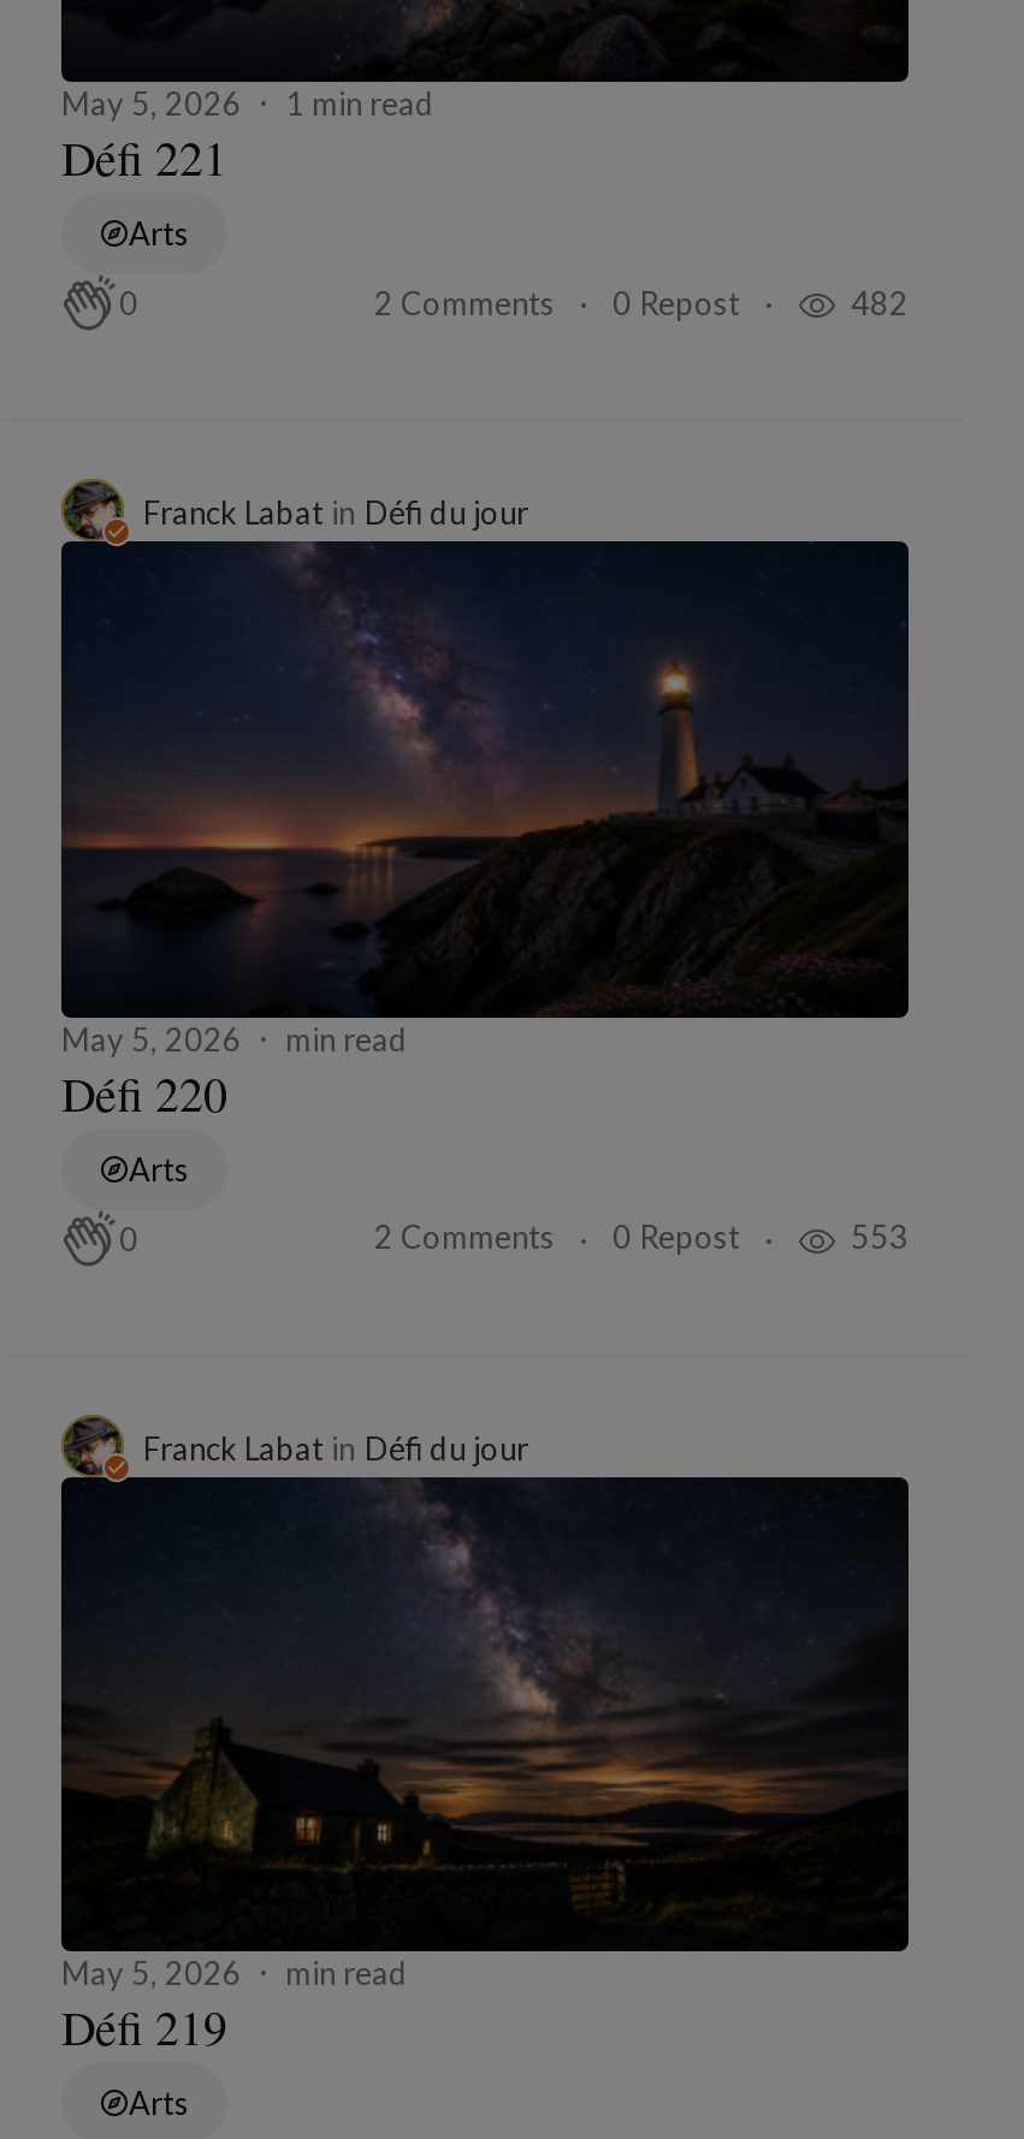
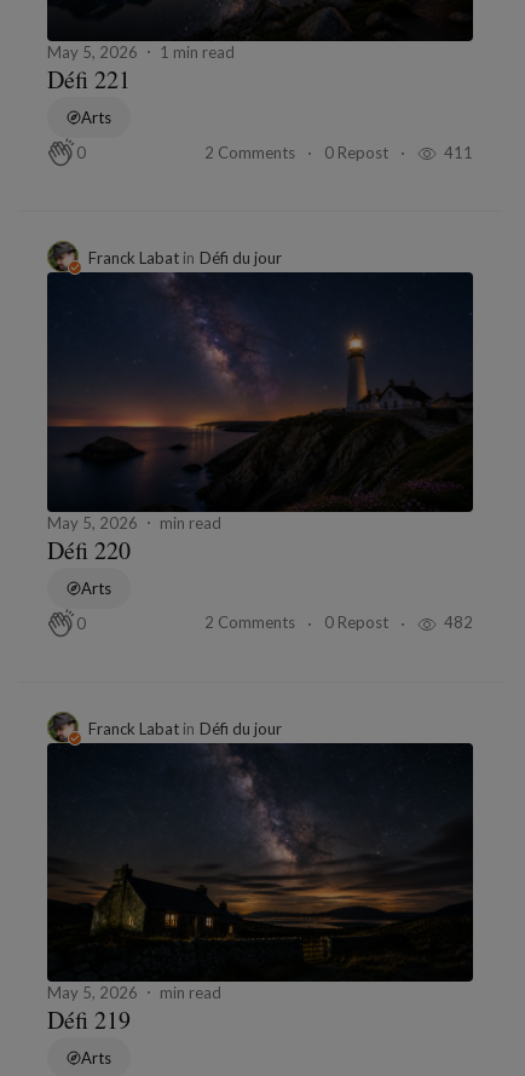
[851,283,908,321] 482 -> [444,142,473,162] 411
[851,1218,908,1256] 553 -> [444,613,473,632] 482

